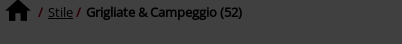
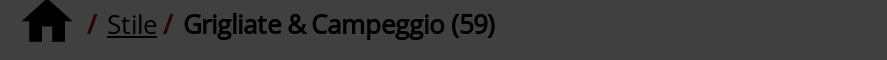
[86,3,242,21] Grigliate & Campeggio (52) -> [183,6,495,42] Grigliate & Campeggio (59)

